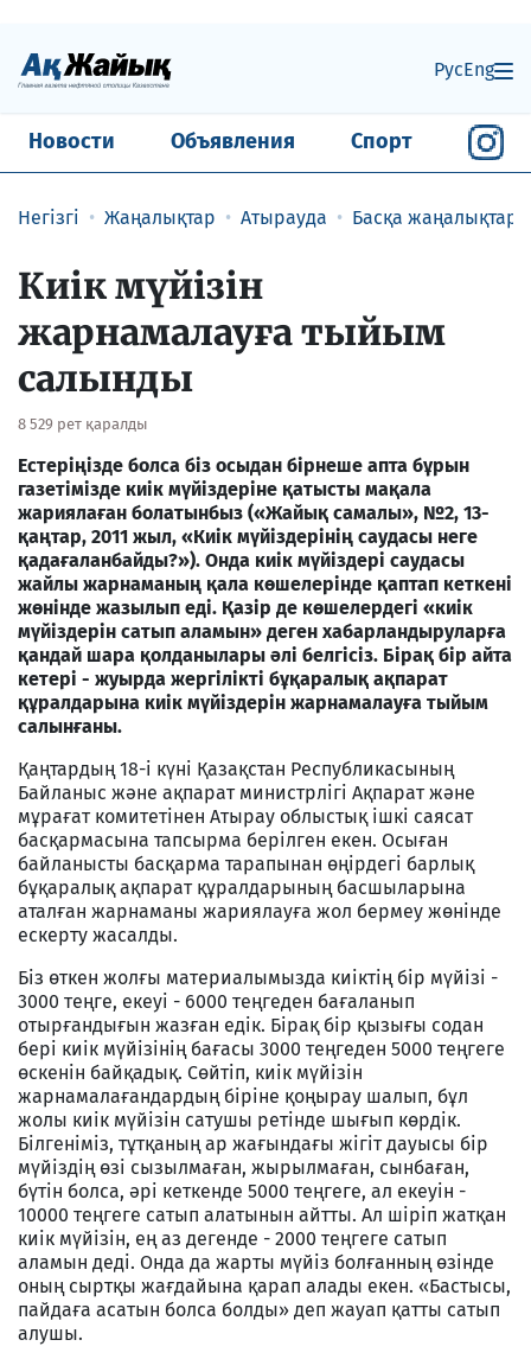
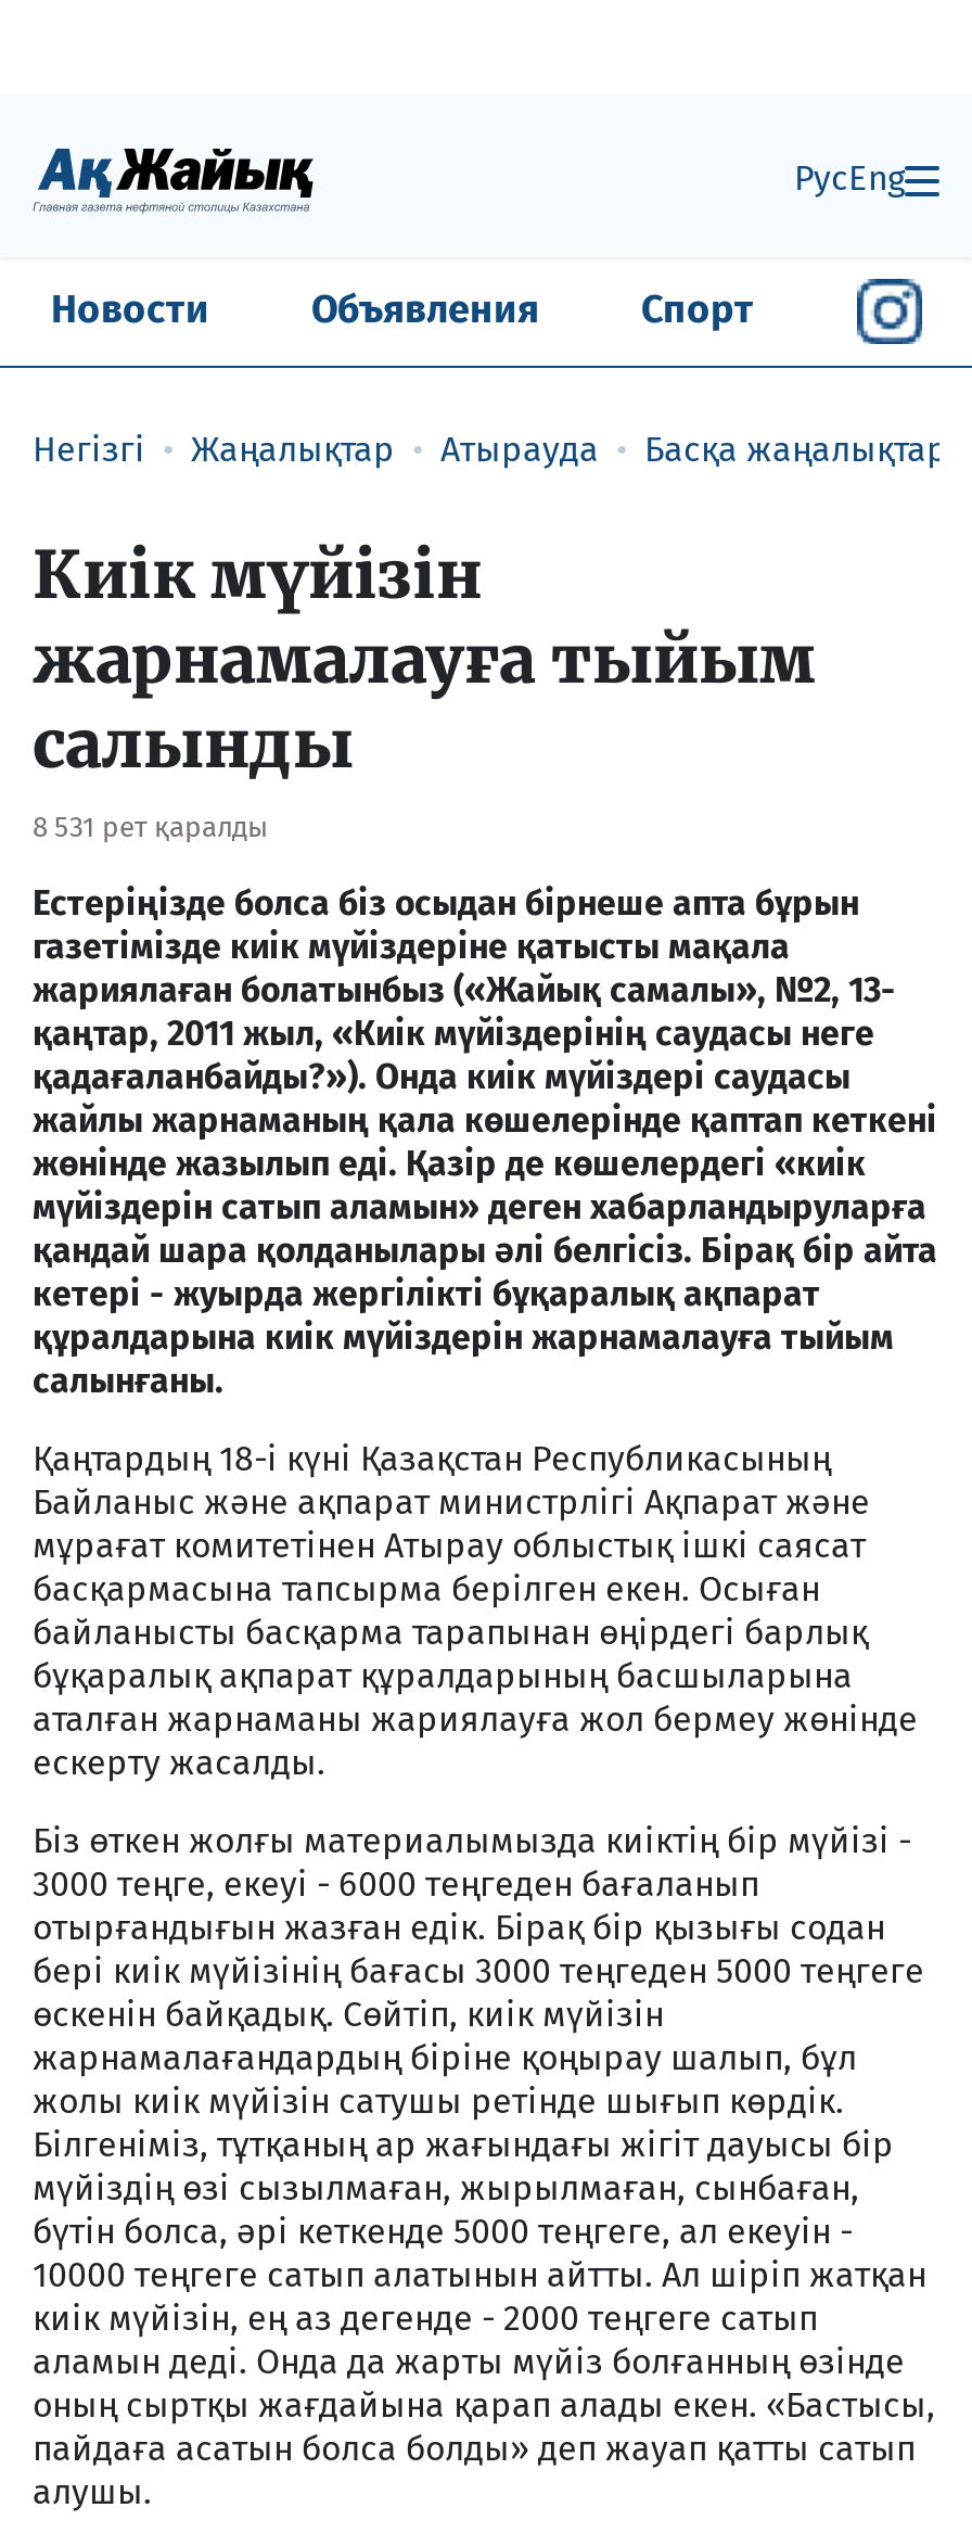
[18,415,148,432] 8 529 рет қаралды -> [33,810,269,842] 8 531 рет қаралды

